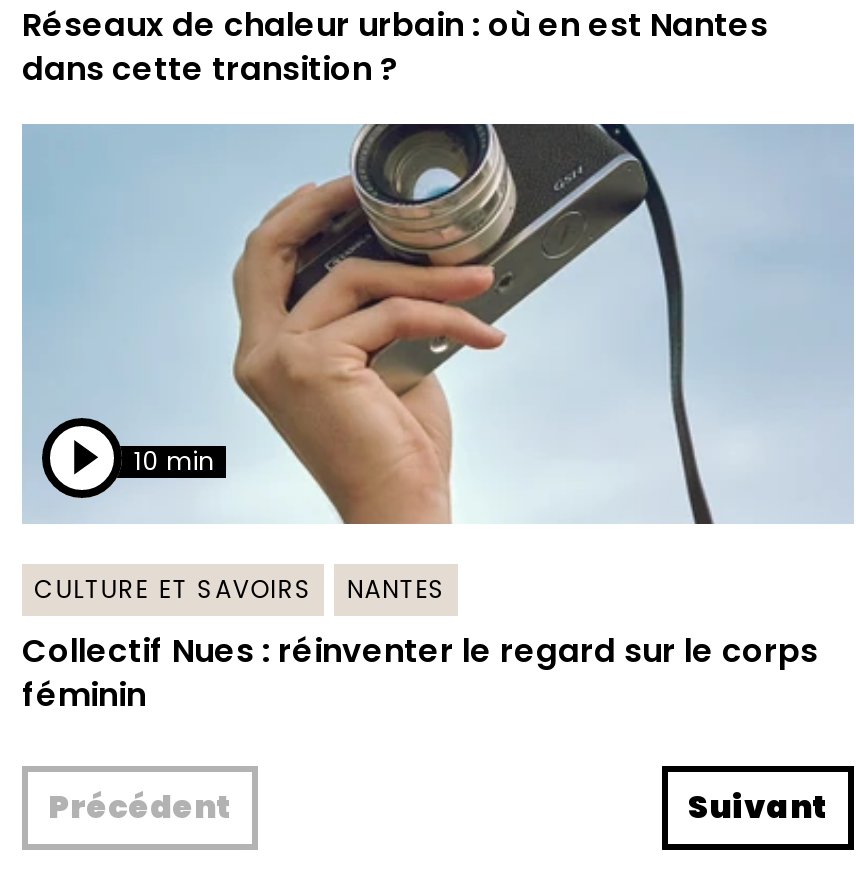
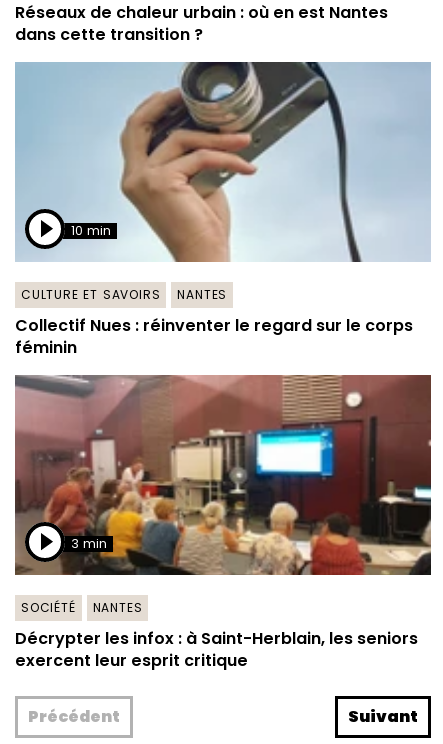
none -> [14,374,432,576] [image] | 3 min
none -> [15,599,418,672] SOCIÉTÉ | NANTES | Décrypter les infox : à Saint-Herblain, les seniors | exercent leur esprit critique

